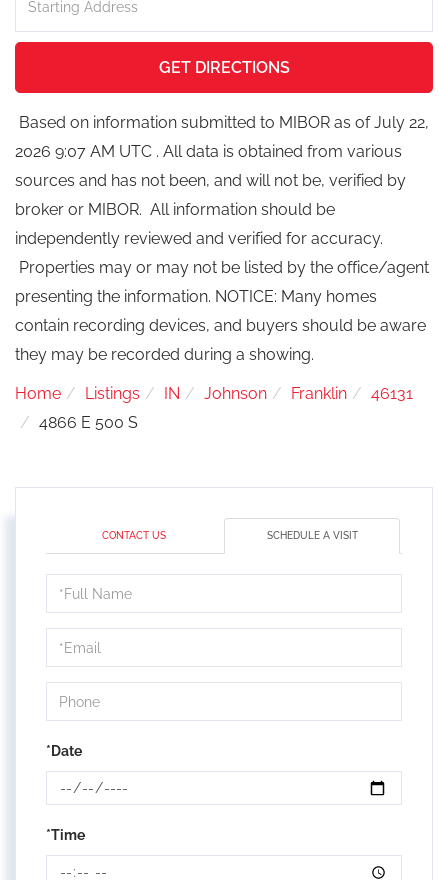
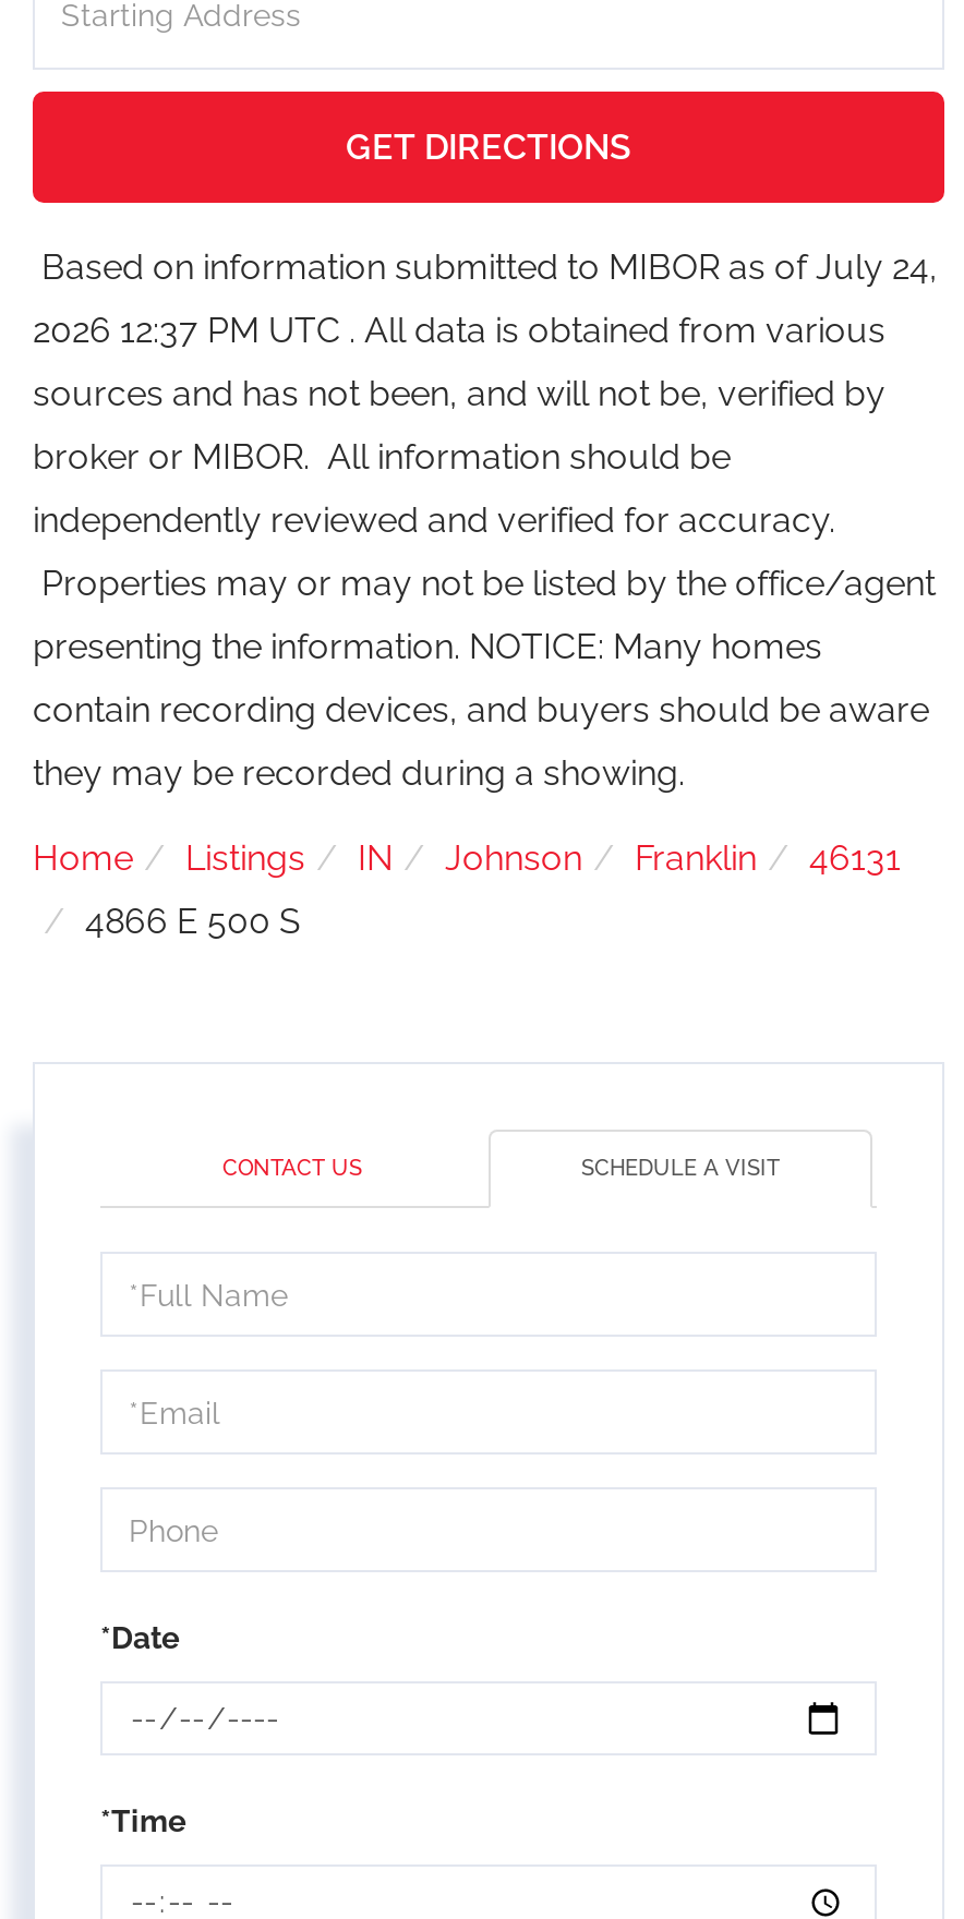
[15,113,429,132] Based on information submitted to MIBOR as of July 22, -> [33,247,938,289] Based on information submitted to MIBOR as of July 24,
[15,142,402,161] 2026 9:07 AM UTC . All data is obtained from various -> [33,310,885,352] 2026 12:37 PM UTC . All data is obtained from various

